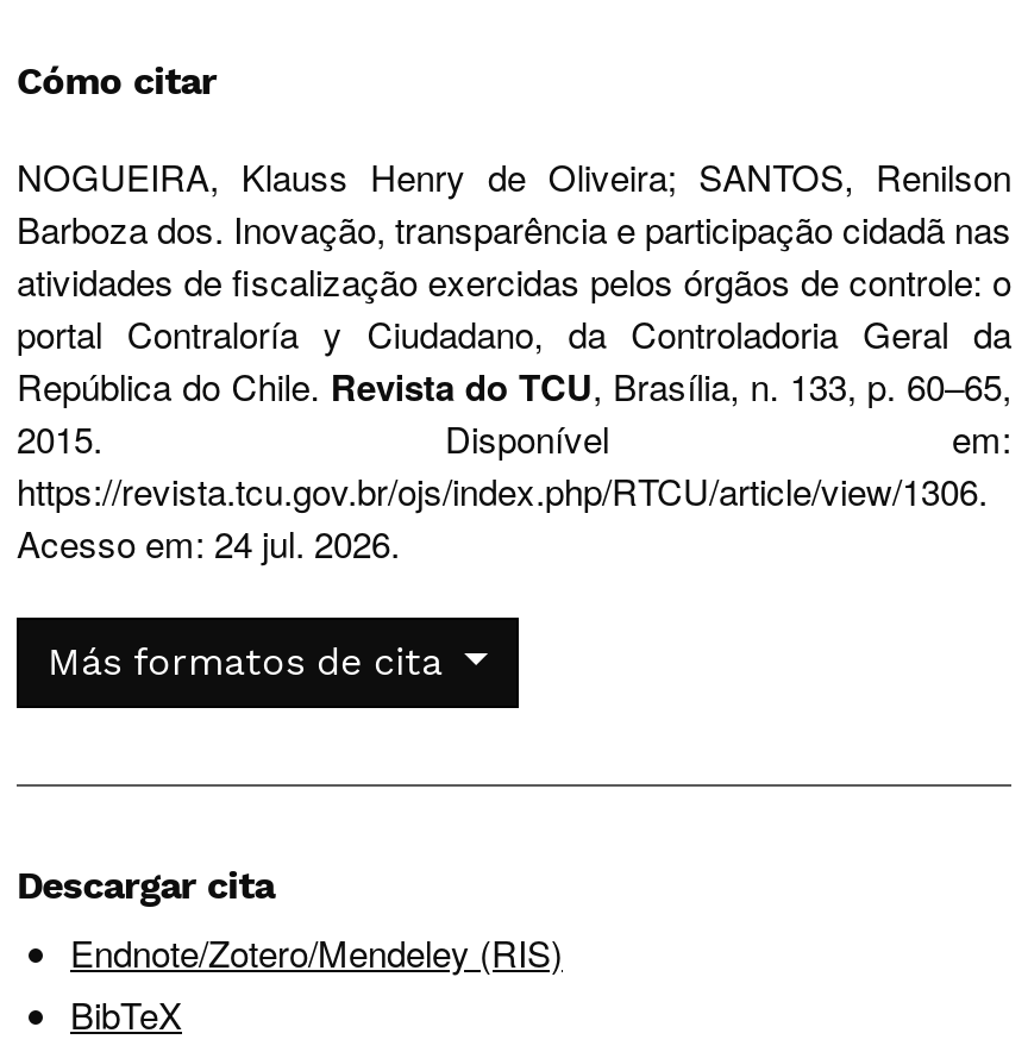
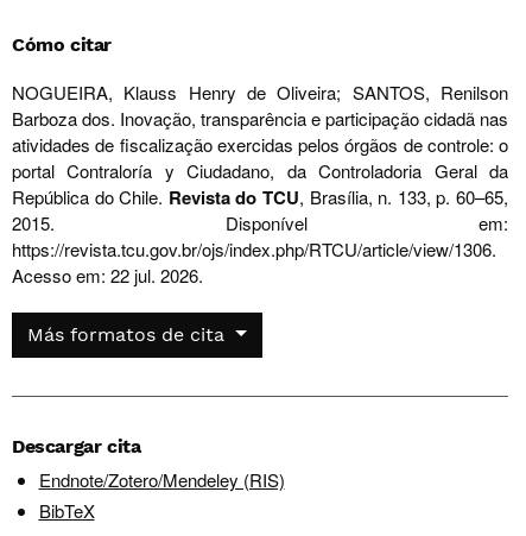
[17,518,400,568] Acesso em: 24 jul. 2026. -> [12,263,203,288] Acesso em: 22 jul. 2026.

